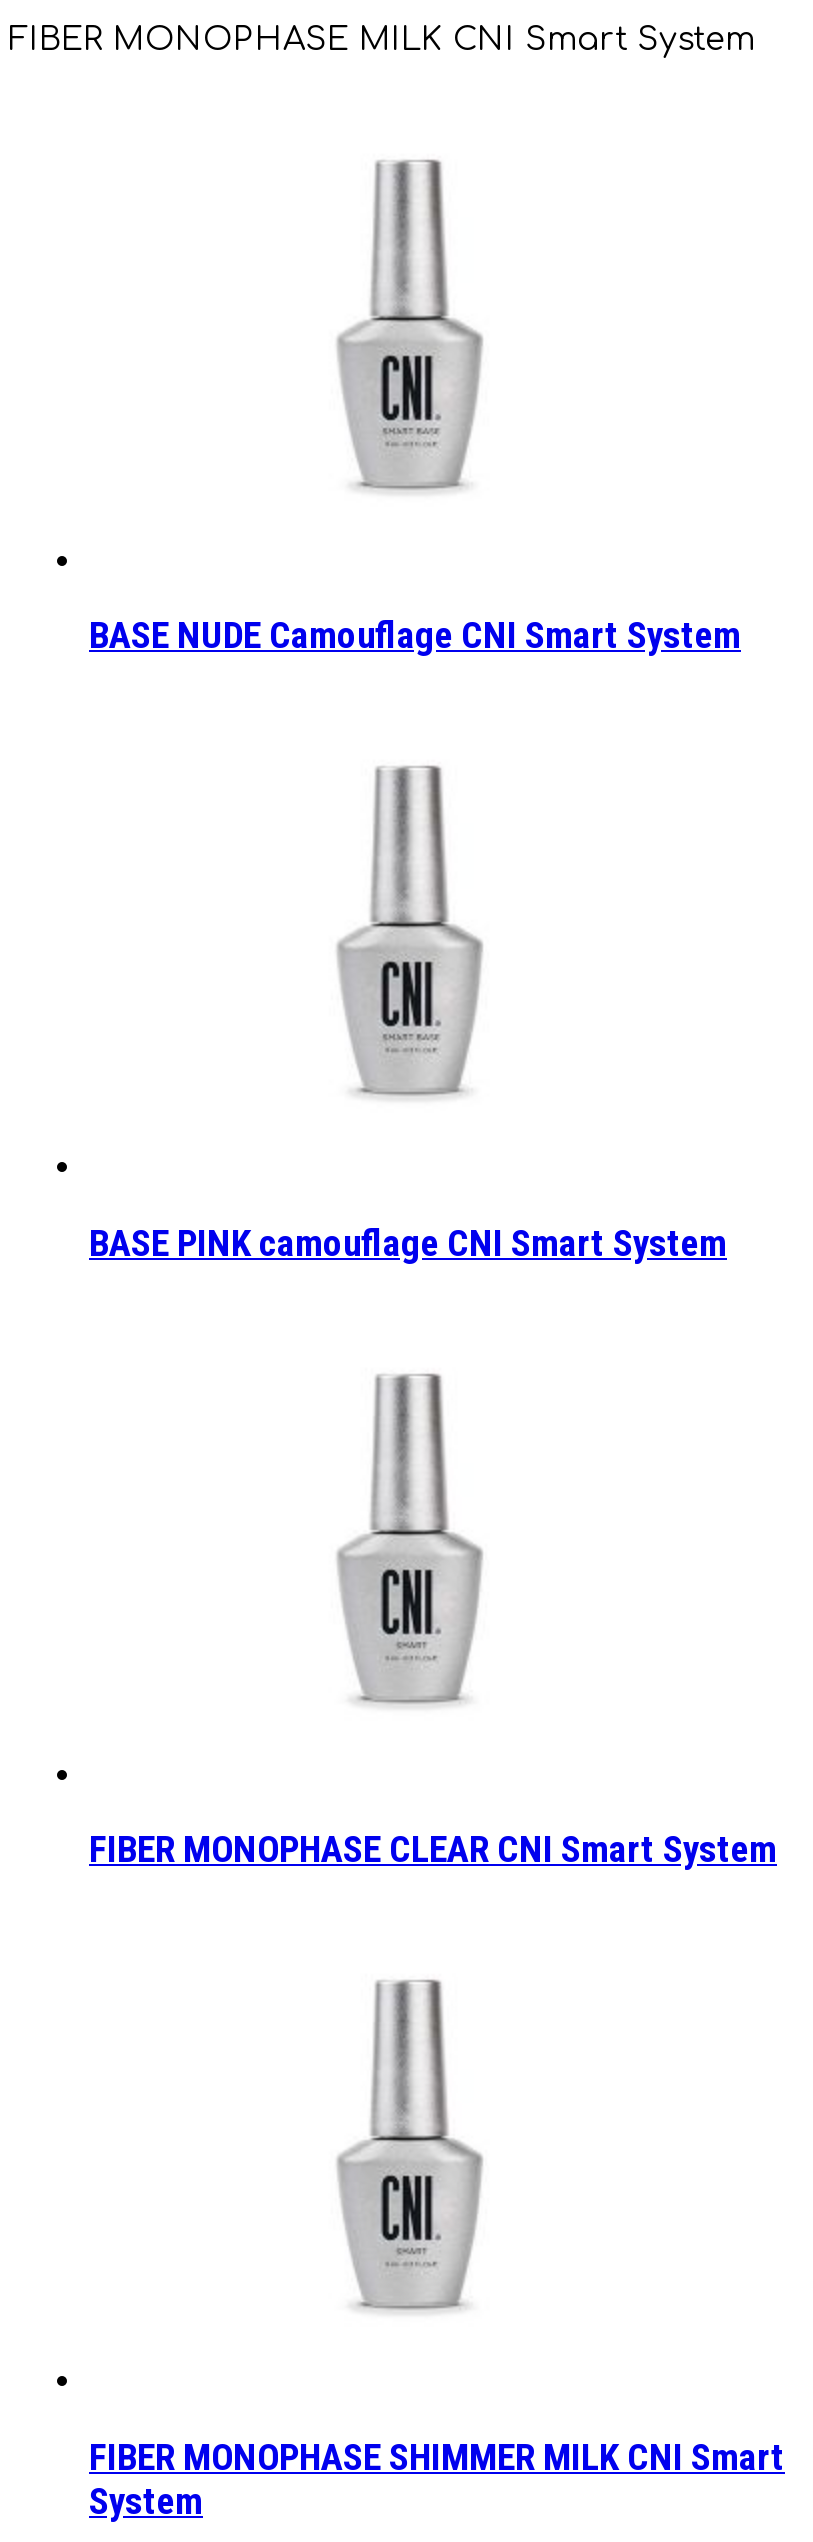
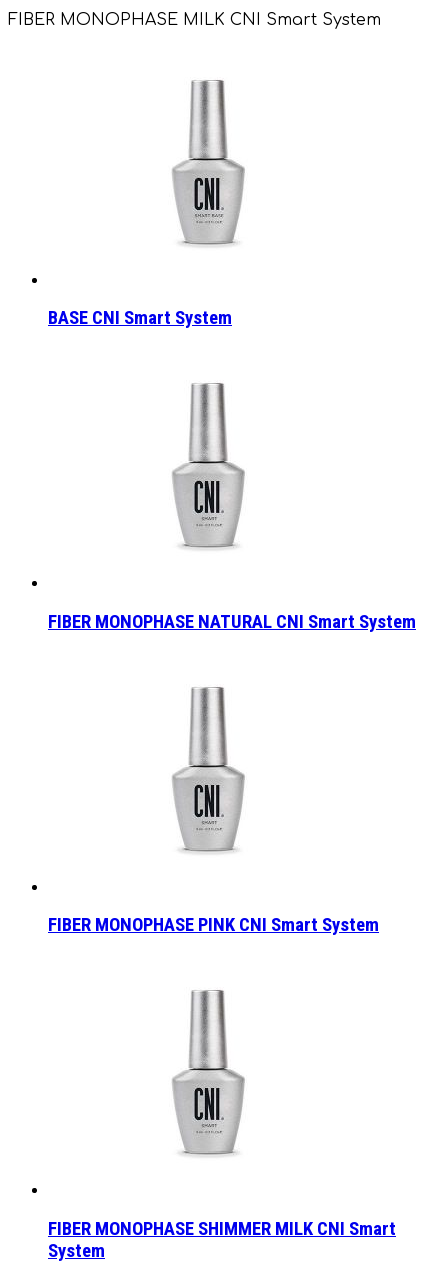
[89,615,741,659] BASE NUDE Camouflage CNI Smart System -> [48,307,232,329] BASE CNI Smart System
[89,1222,727,1266] BASE PINK camouflage CNI Smart System -> [48,611,416,633] FIBER MONOPHASE NATURAL CNI Smart System
[89,1829,777,1873] FIBER MONOPHASE CLEAR CNI Smart System -> [48,914,379,936] FIBER MONOPHASE PINK CNI Smart System

